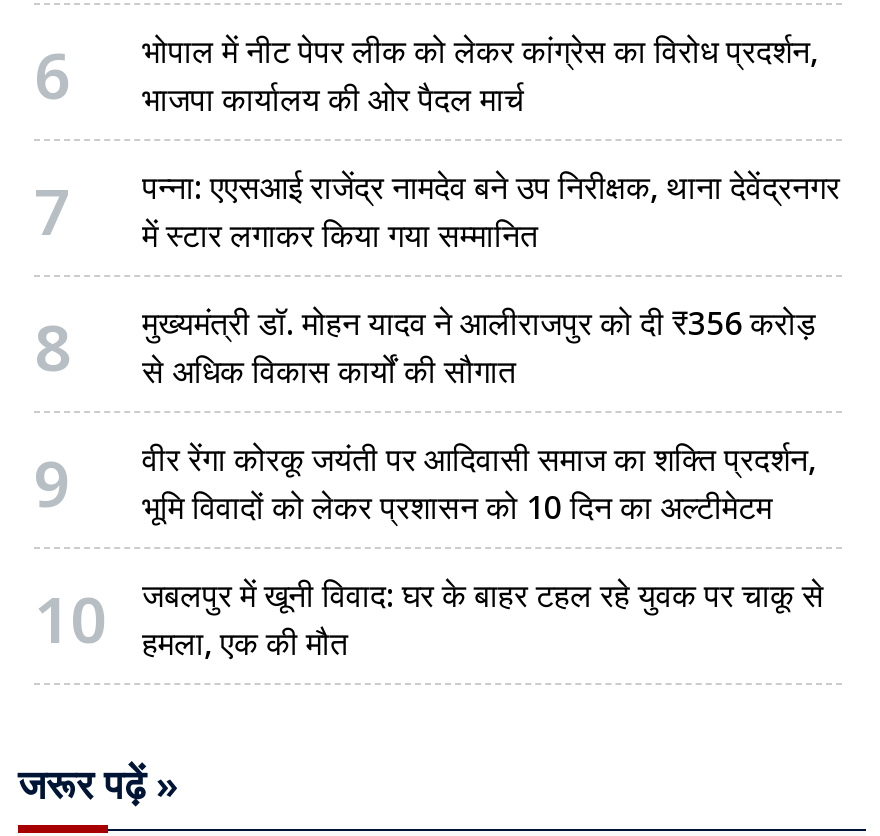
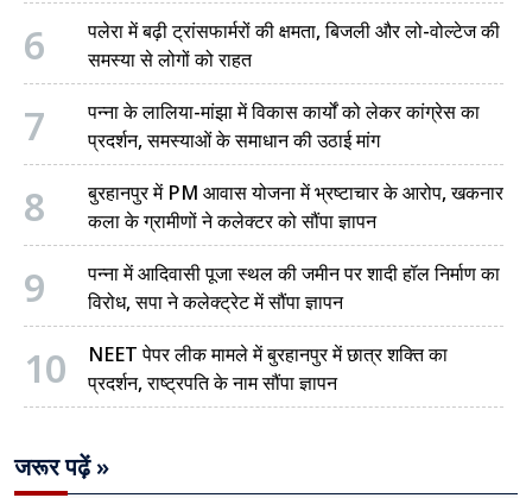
[142,27,818,123] भोपाल में नीट पेपर लीक को लेकर कांग्रेस का विरोध प्रदर्शन, | भाजपा कार्यालय की ओर पैदल मार्च -> [88,17,500,74] पलेरा में बढ़ी ट्रांसफार्मरों की क्षमता, बिजली और लो-वोल्टेज की | समस्या से लोगों को राहत
[142,163,840,259] पन्ना: एएसआई राजेंद्र नामदेव बने उप निरीक्षक, थाना देवेंद्रनगर | में स्टार लगाकर किया गया सम्मानित -> [88,98,480,155] पन्ना के लालिया-मांझा में विकास कार्यों को लेकर कांग्रेस का | प्रदर्शन, समस्याओं के समाधान की उठाई मांग
[142,299,816,395] मुख्यमंत्री डॉ. मोहन यादव ने आलीराजपुर को दी ₹356 करोड़ | से अधिक विकास कार्यों की सौगात -> [88,178,503,235] बुरहानपुर में PM आवास योजना में भ्रष्टाचार के आरोप, खकनार | कला के ग्रामीणों ने कलेक्टर को सौंपा ज्ञापन
[142,435,816,531] वीर रेंगा कोरकू जयंती पर आदिवासी समाज का शक्ति प्रदर्शन, | भूमि विवादों को लेकर प्रशासन को 10 दिन का अल्टीमेटम -> [88,259,500,316] पन्ना में आदिवासी पूजा स्थल की जमीन पर शादी हॉल निर्माण का | विरोध, सपा ने कलेक्ट्रेट में सौंपा ज्ञापन
[142,571,824,667] जबलपुर में खूनी विवाद: घर के बाहर टहल रहे युवक पर चाकू से | हमला, एक की मौत -> [88,340,448,397] NEET पेपर लीक मामले में बुरहानपुर में छात्र शक्ति का | प्रदर्शन, राष्ट्रपति के नाम सौंपा ज्ञापन

